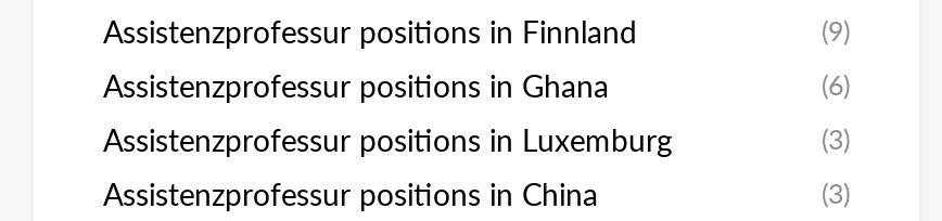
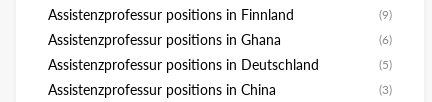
[103,117,672,160] Assistenzprofessur positions in Luxemburg -> [48,54,319,74] Assistenzprofessur positions in Deutschland
[822,119,850,158] (3) -> [379,55,392,73] (5)

